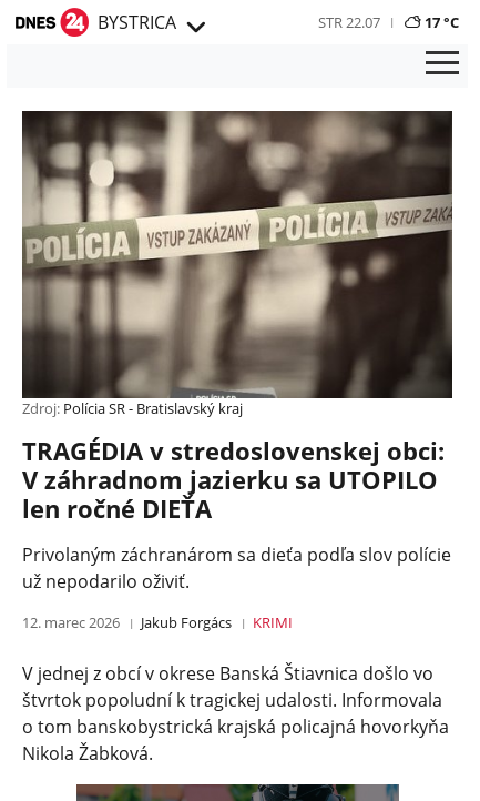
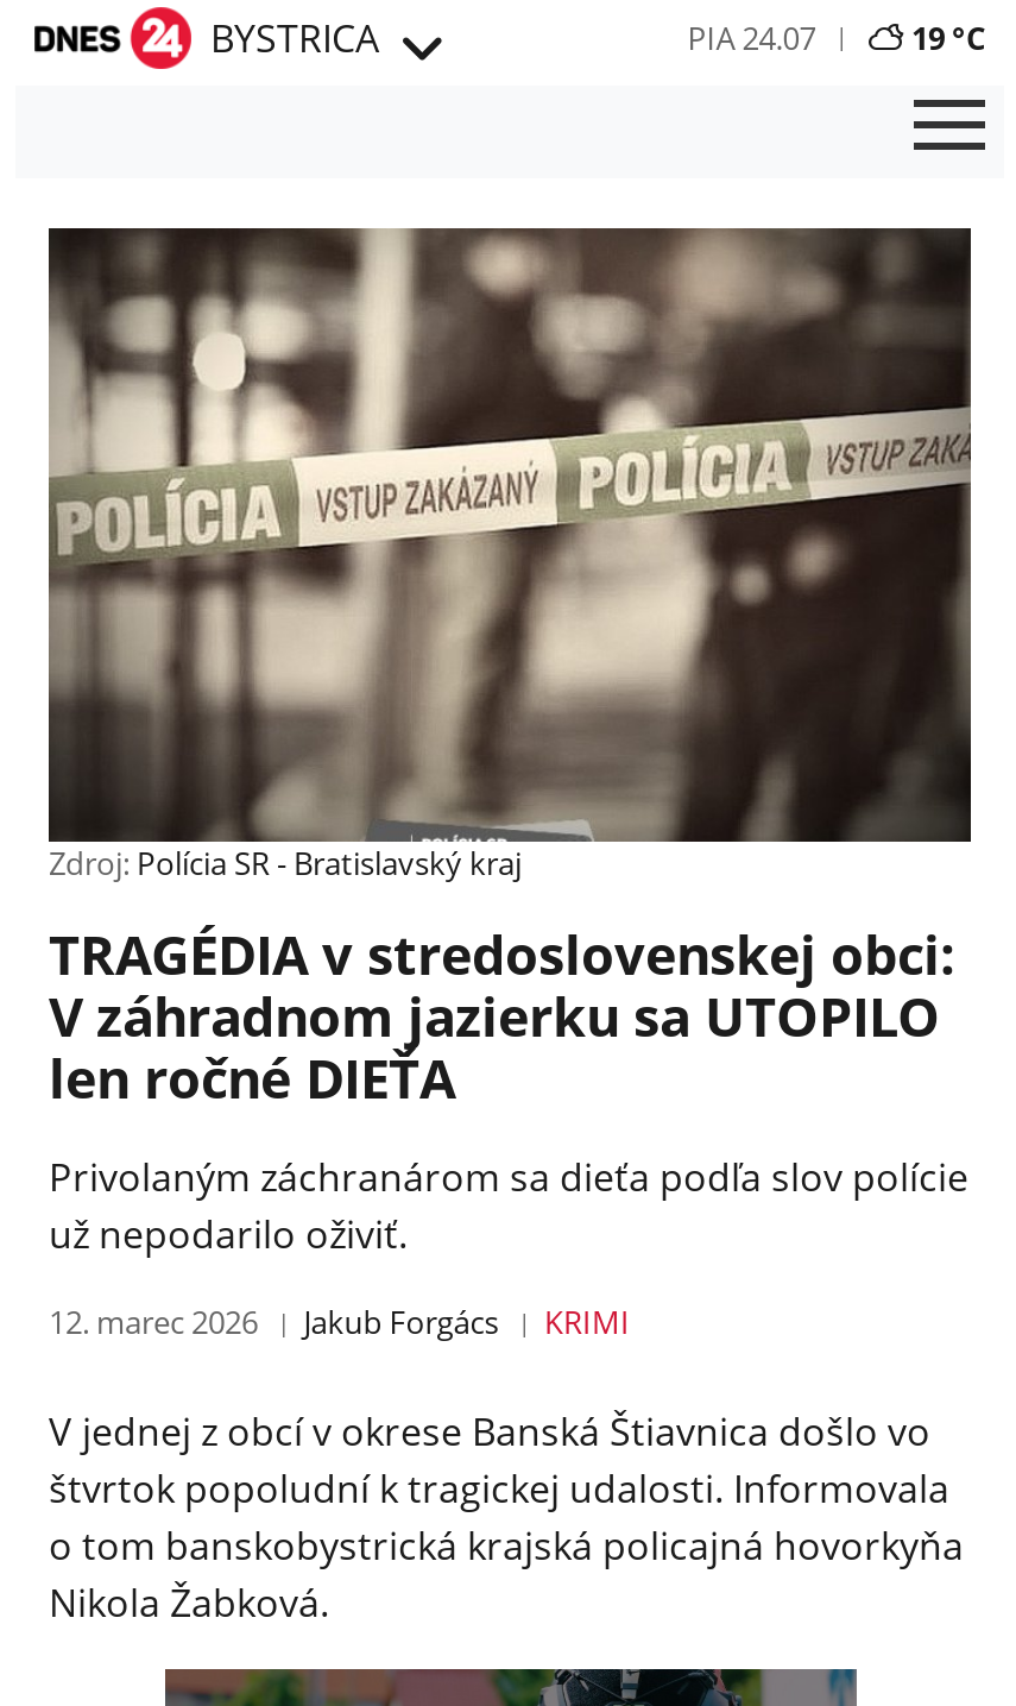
[318,12,459,32] STR 22.07 | 17 °C -> [688,15,985,58] PIA 24.07 | 19 °C

